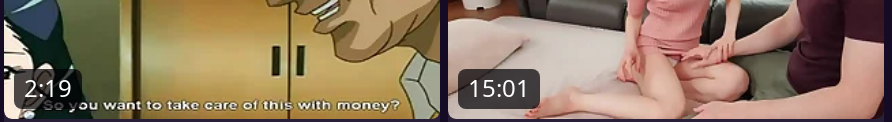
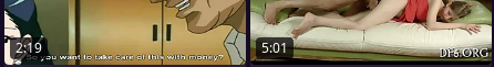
[468,70,530,104] 15:01 -> [261,38,288,57] 5:01

